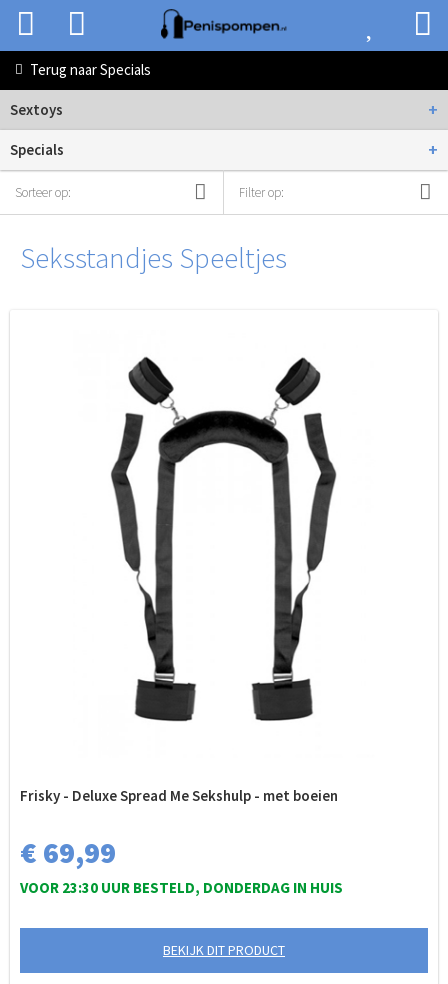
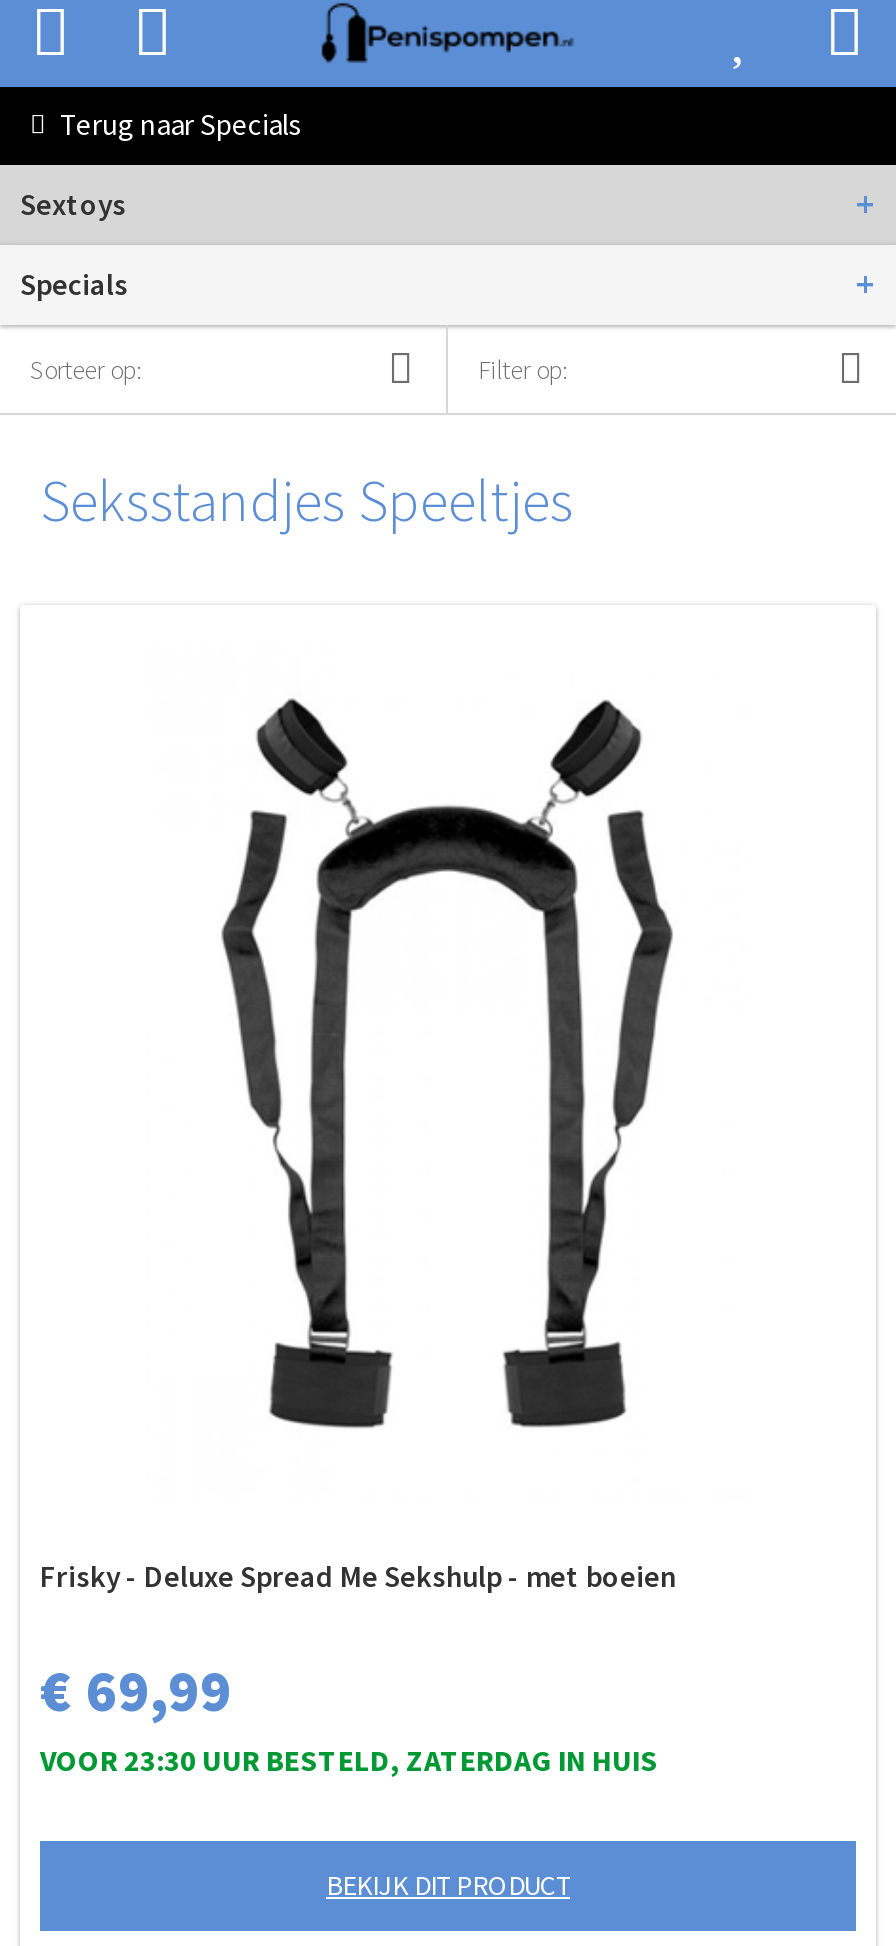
[20,878,343,897] VOOR 23:30 UUR BESTELD, DONDERDAG IN HUIS -> [40,1741,658,1779] VOOR 23:30 UUR BESTELD, ZATERDAG IN HUIS

